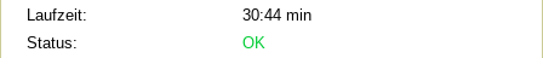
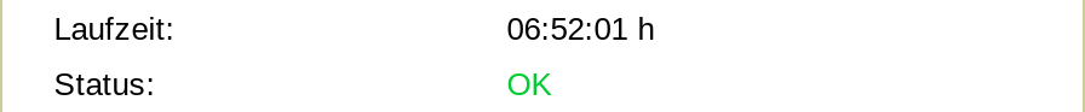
[243,6,312,24] 30:44 min -> [507,10,654,46] 06:52:01 h

